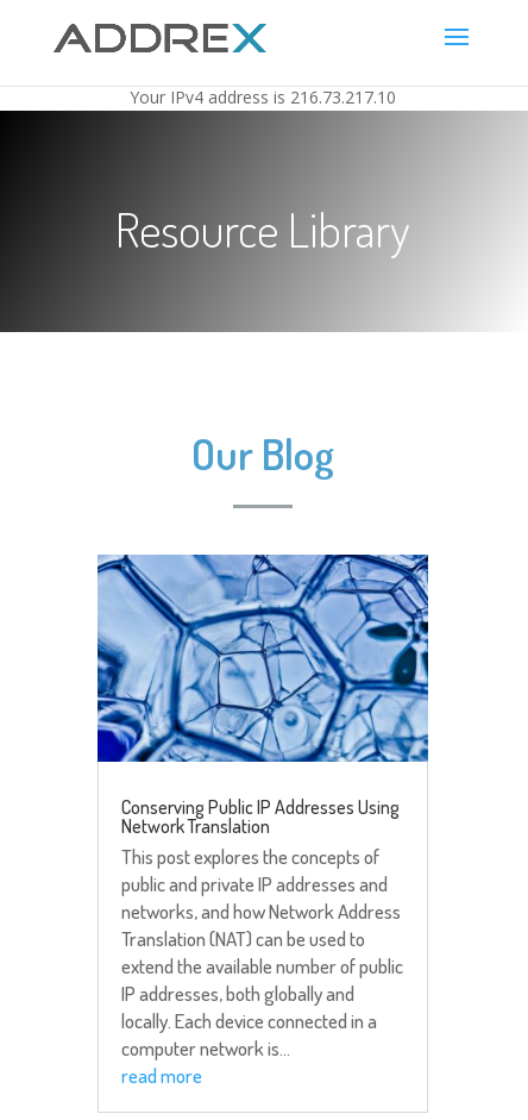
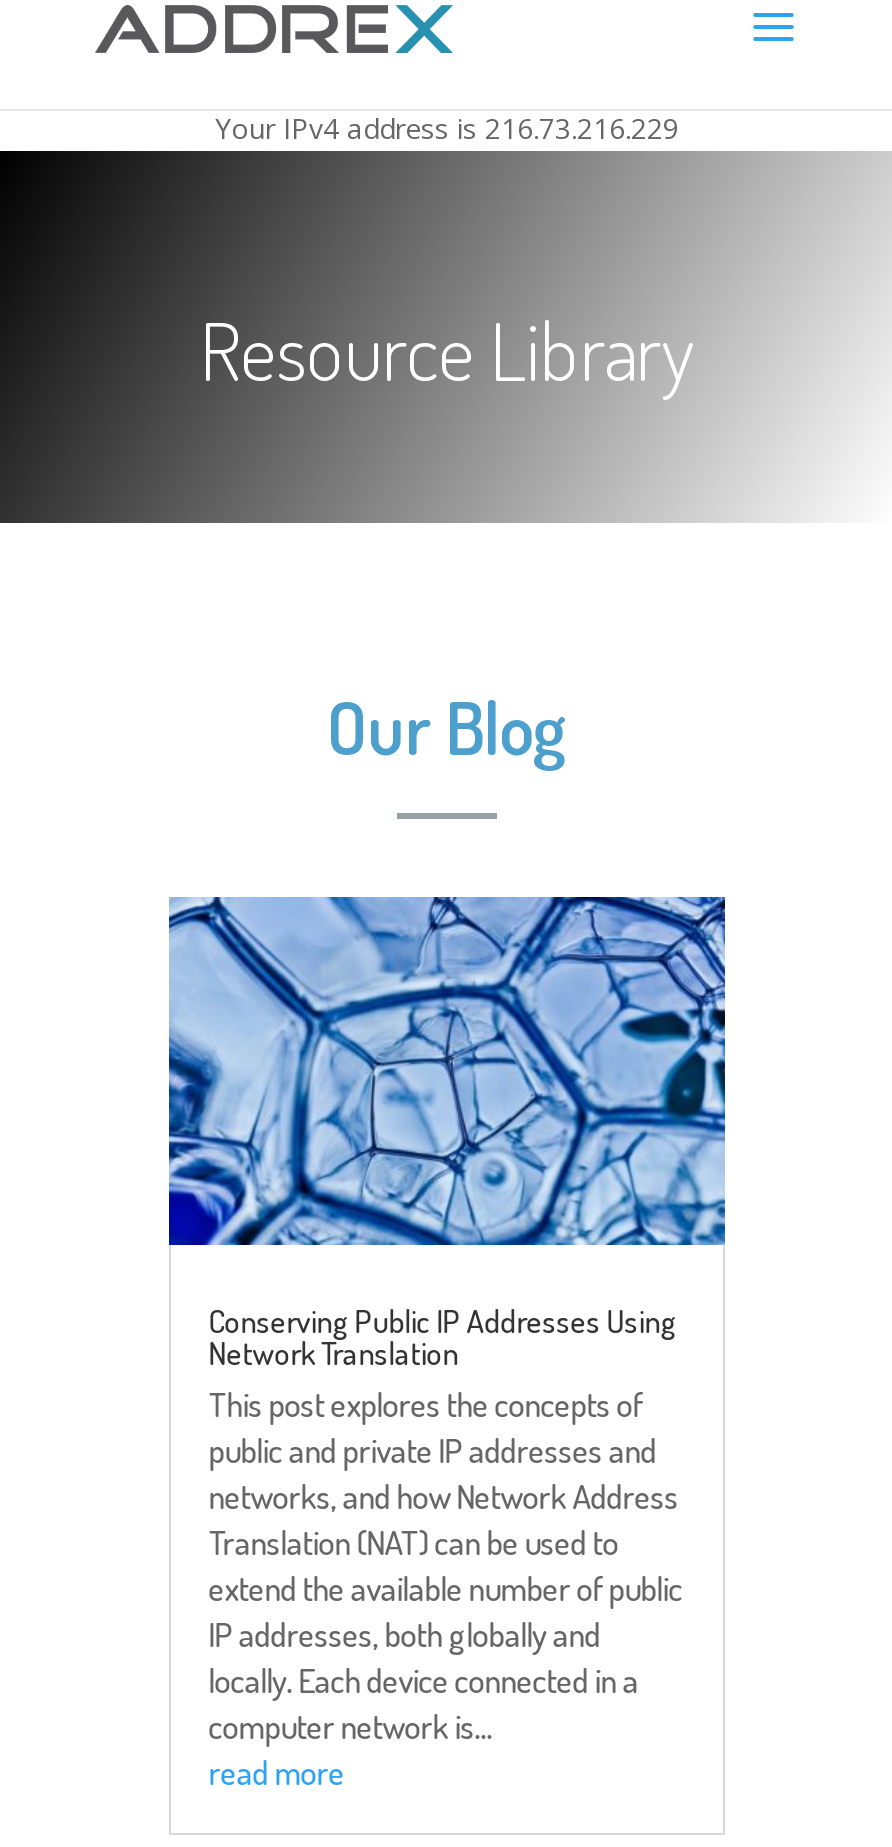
[130,86,396,108] Your IPv4 address is 216.73.217.10 -> [215,109,679,147] Your IPv4 address is 216.73.216.229

